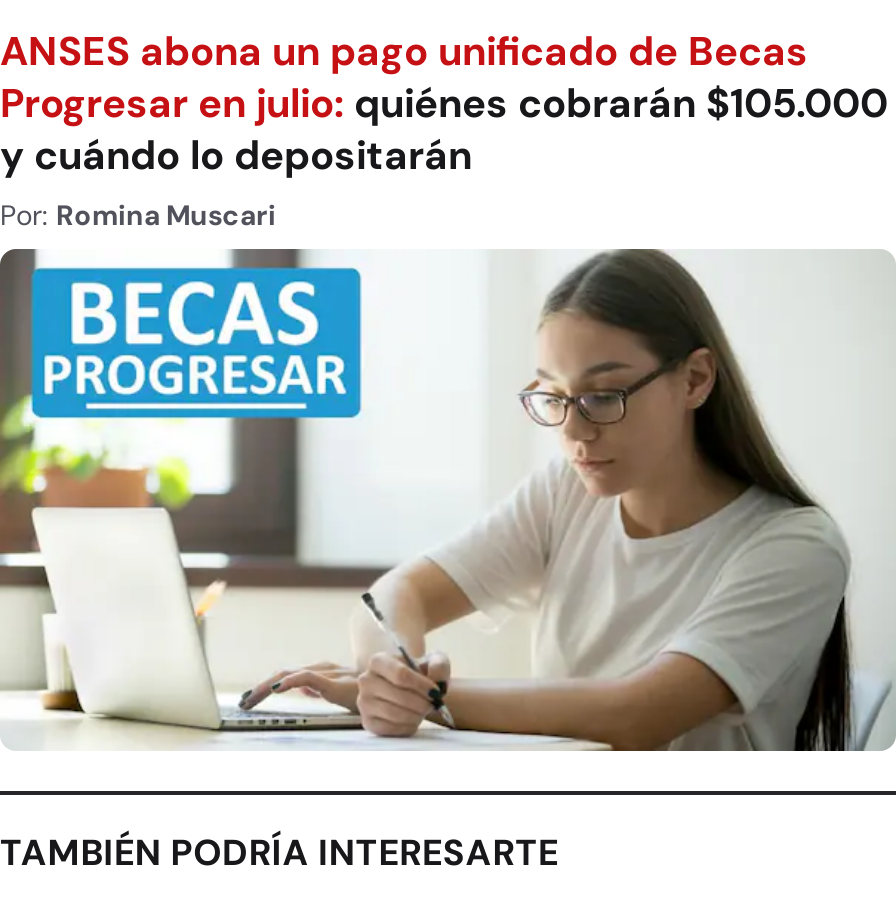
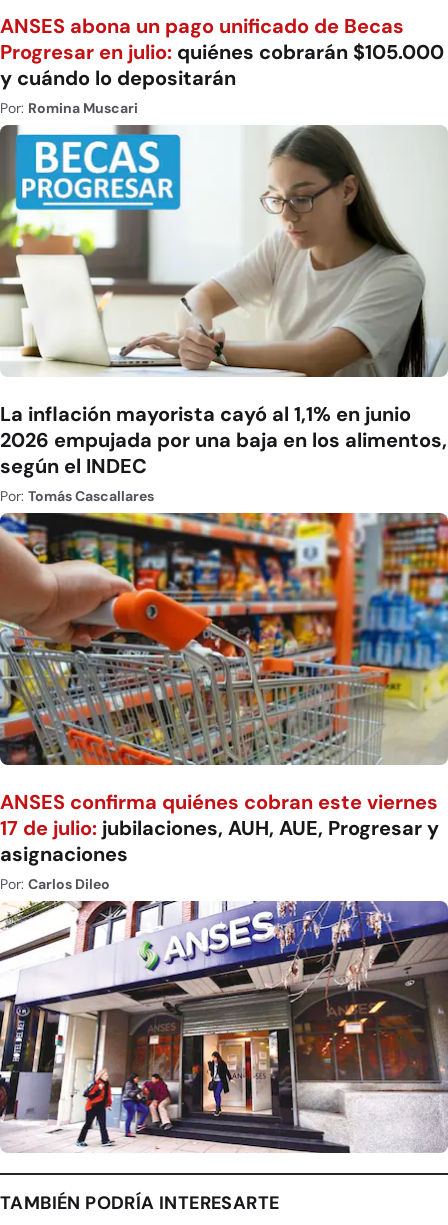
none -> [0,401,447,505] La inflación mayorista cayó al 1,1% en junio | 2026 empujada por una baja en los alimentos, | según el INDEC | Por: Tomás Cascallares
none -> [0,512,445,893] [image] | ANSES confirma quiénes cobran este viernes | 17 de julio: jubilaciones, AUH, AUE, Progresar y | asignaciones | Por: Carlos Dileo
none -> [3,900,445,1154] [image]

